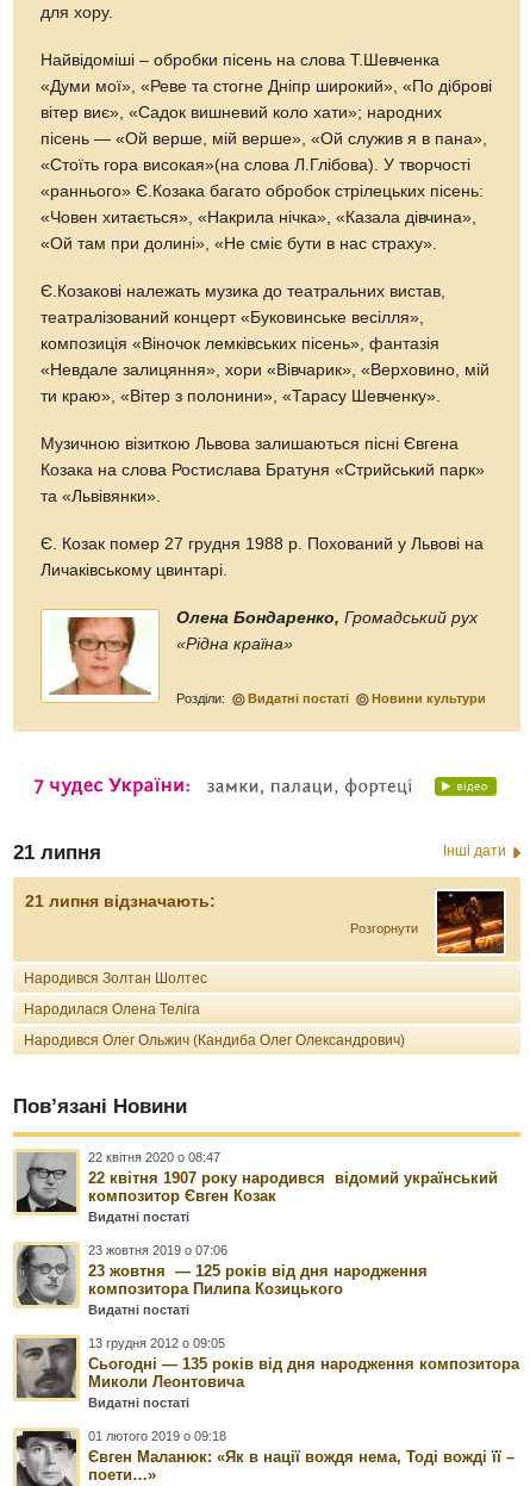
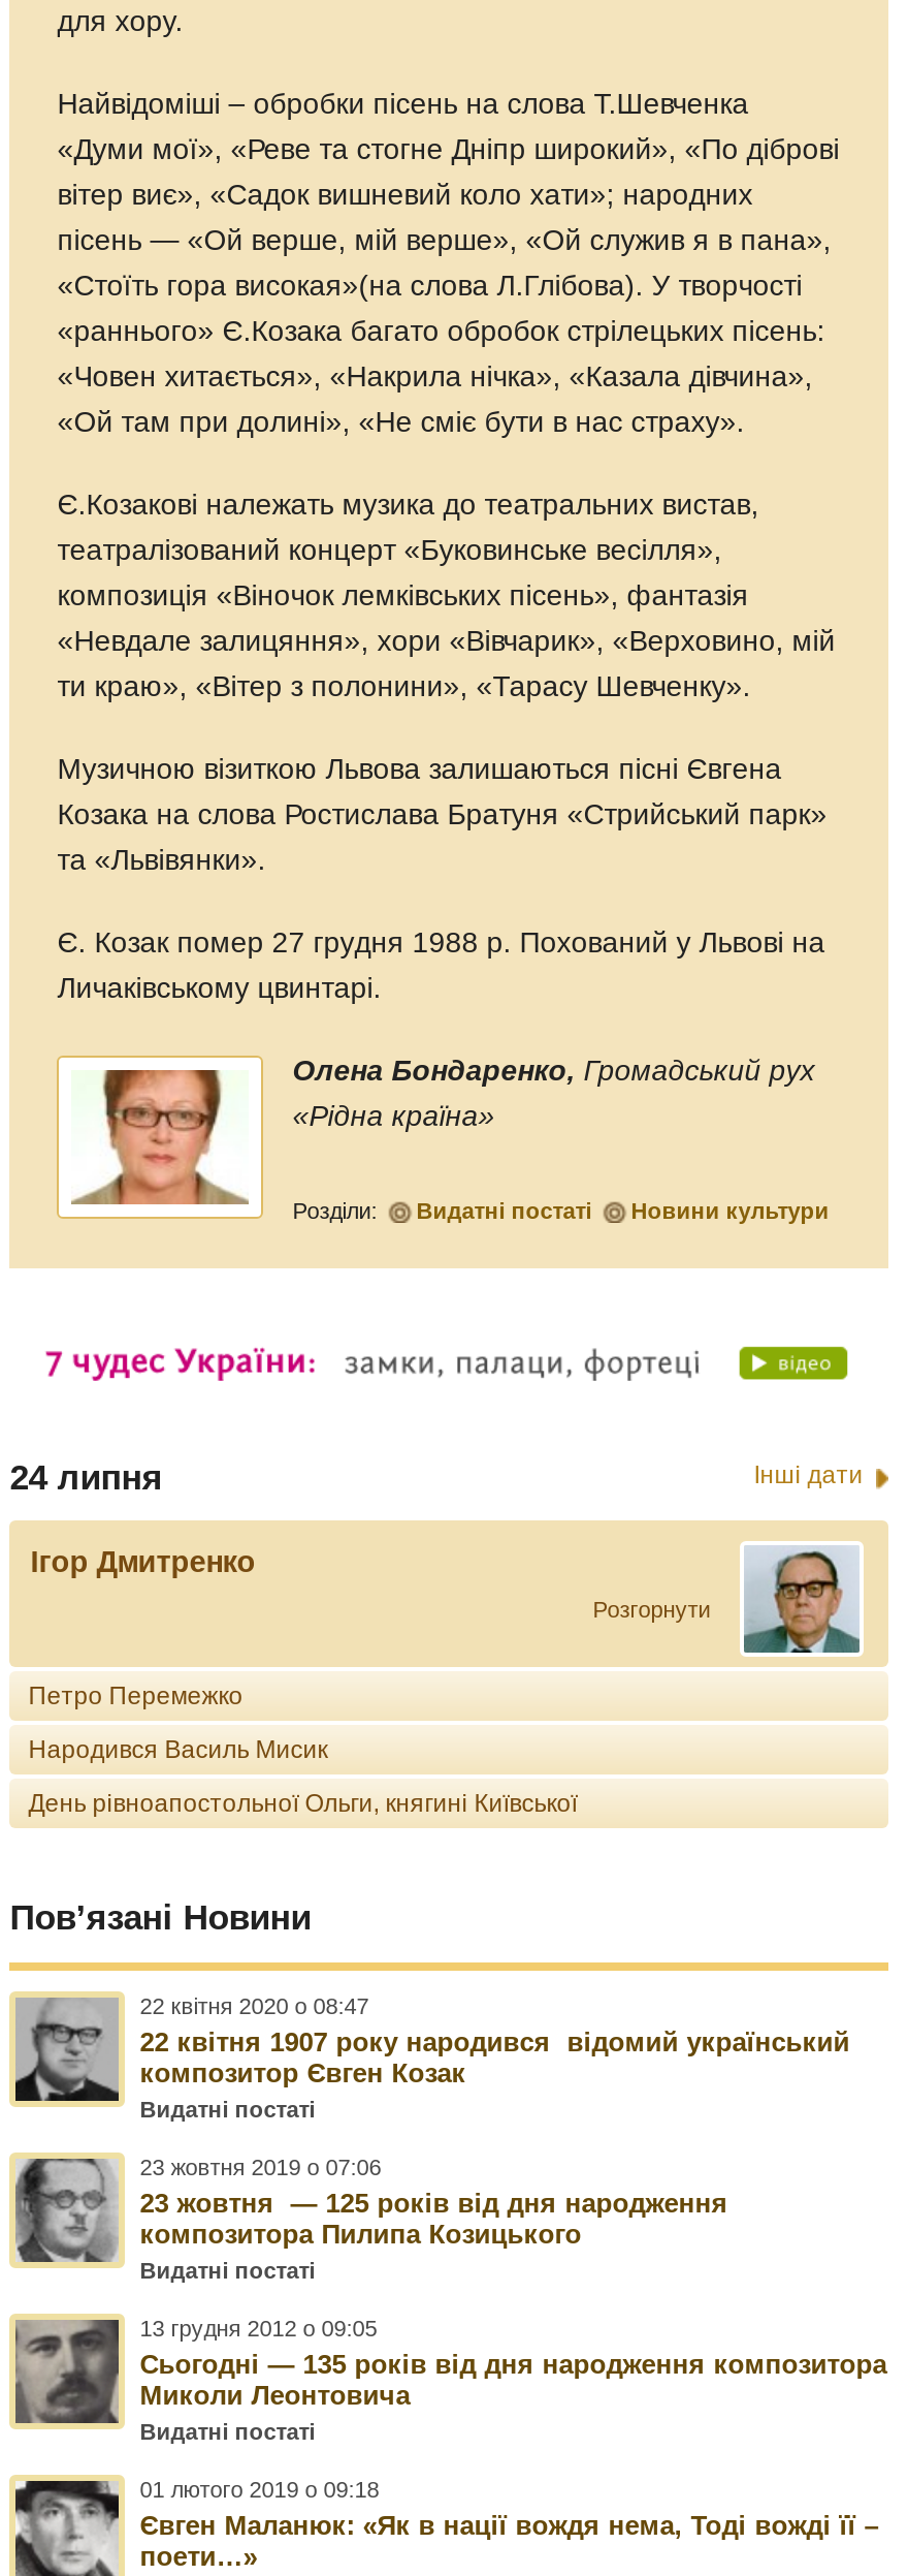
[13,841,101,863] 21 липня -> [10,1457,162,1497] 24 липня
[25,891,216,910] 21 липня відзначають: -> [30,1544,255,1577] Ігор Дмитренко
[436,890,505,955] [image] -> [742,1543,862,1655] [image]
[24,970,207,986] Народився Золтан Шолтес -> [28,1681,243,1710] Петро Перемежко
[24,1001,200,1017] Народилася Олена Теліга -> [28,1735,327,1764] Народився Василь Мисик
[24,1032,405,1048] Народився Олег Ольжич (Кандиба Олег Олександрович) -> [28,1789,577,1817] День рівноапостольної Ольги, княгині Київської

